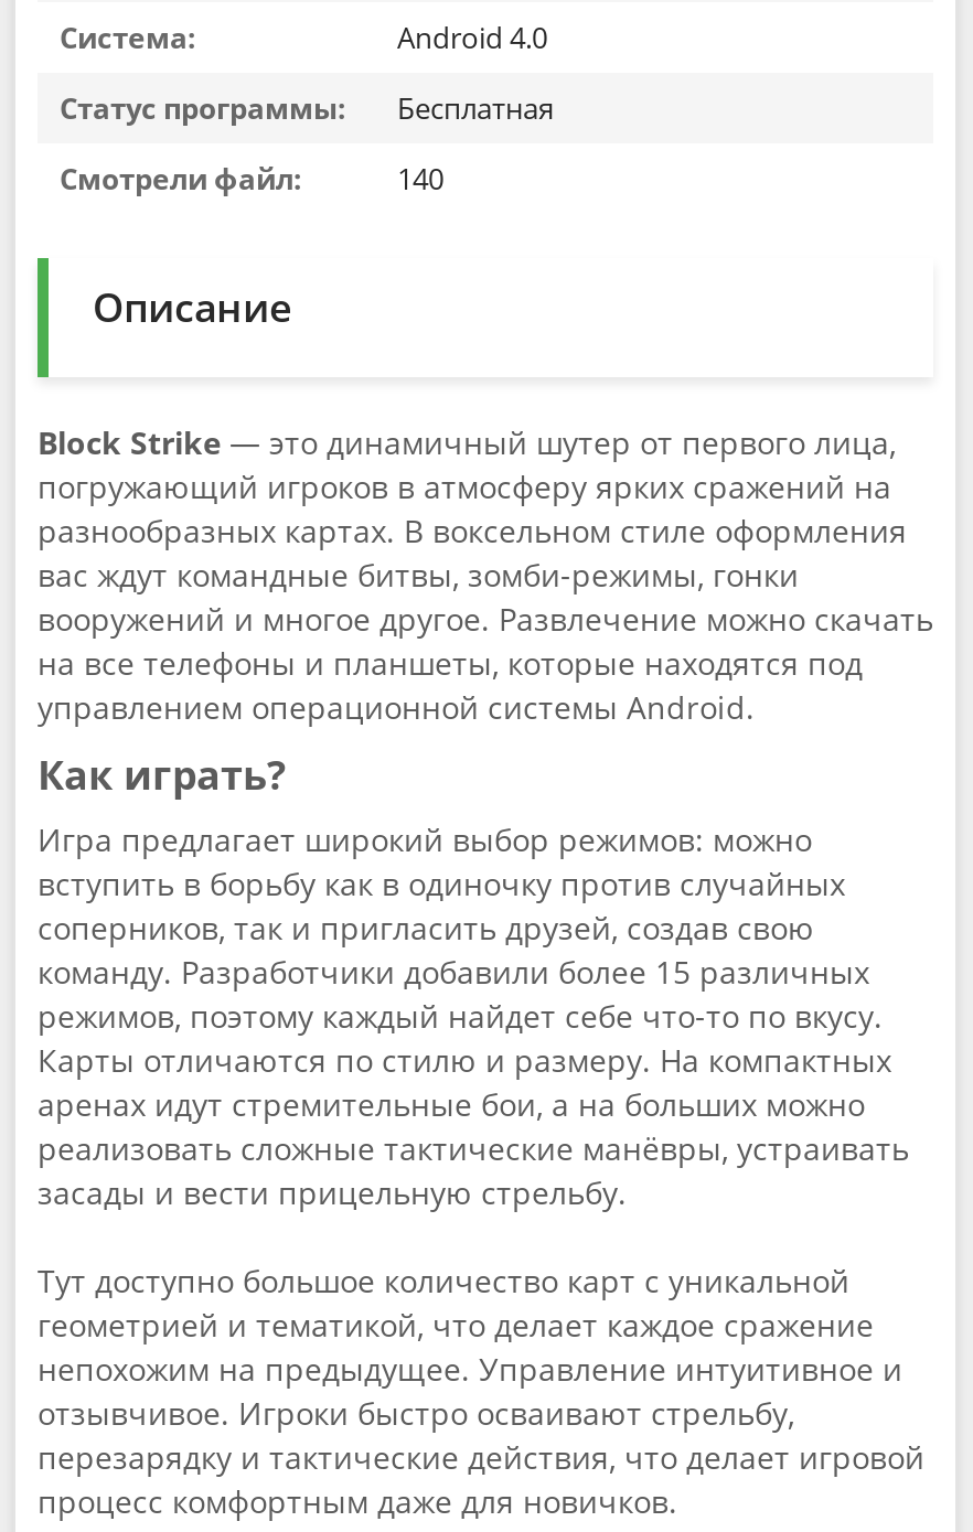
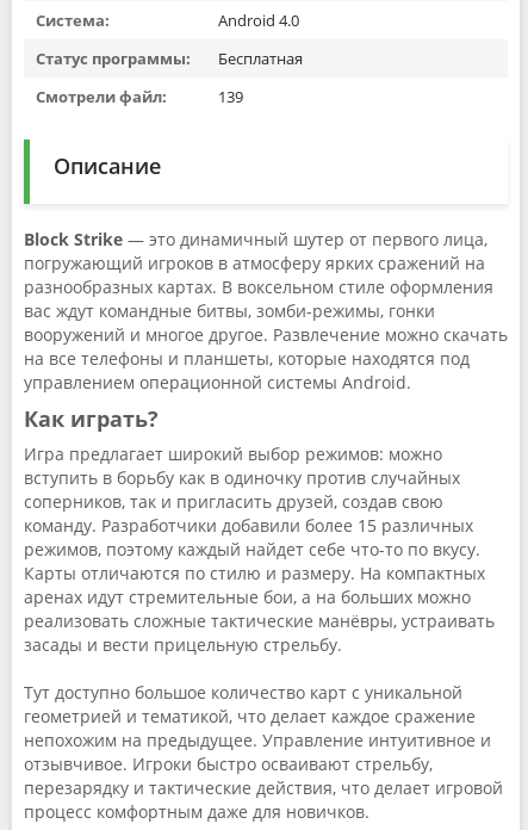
[391,159,443,199] 140 -> [215,86,243,107] 139

